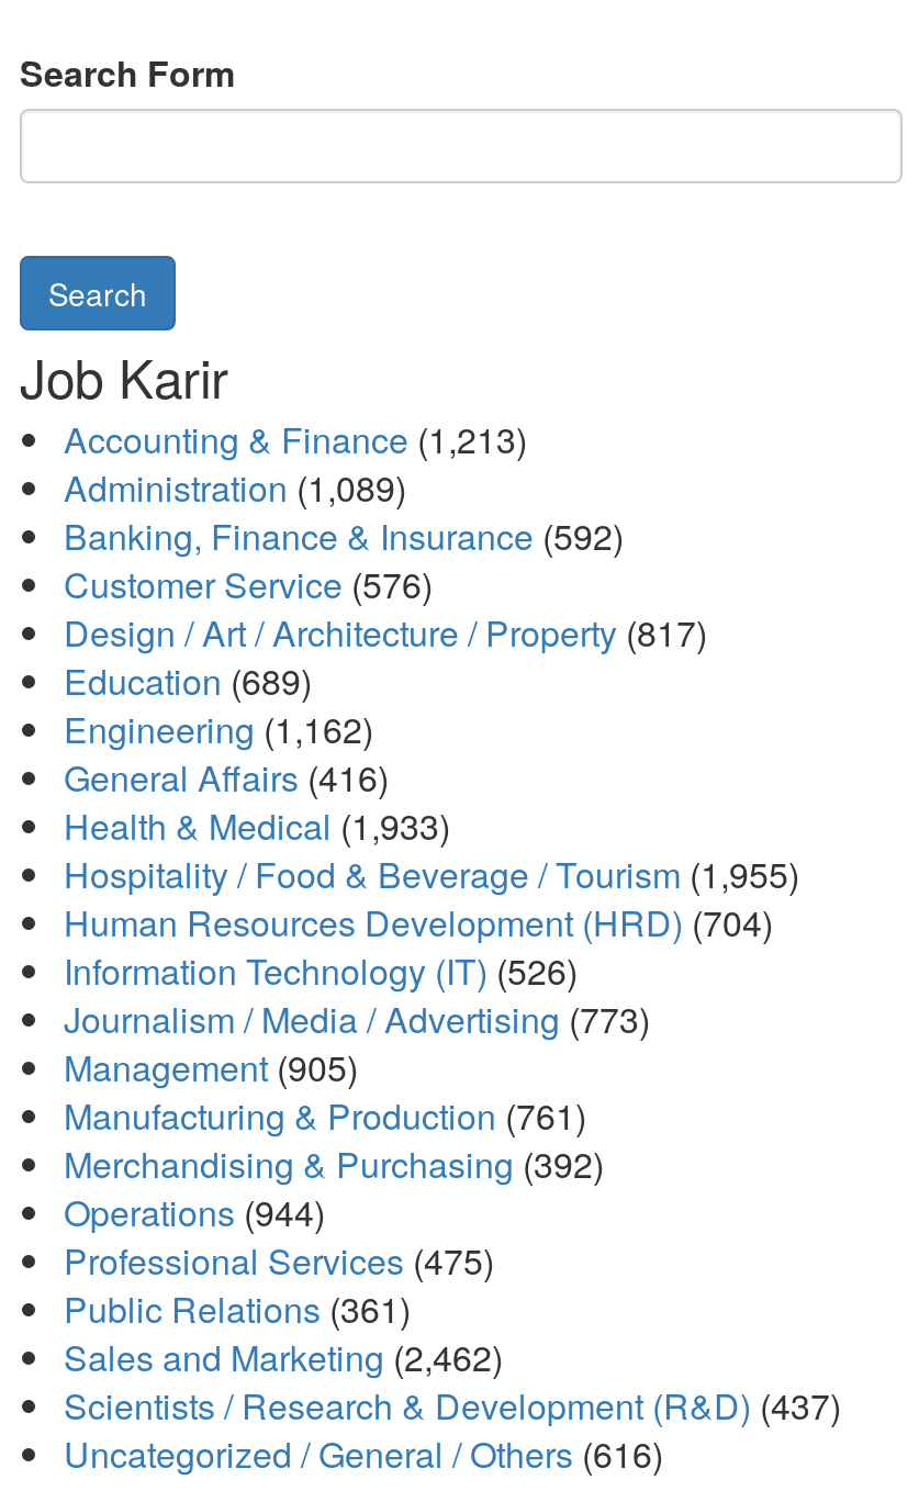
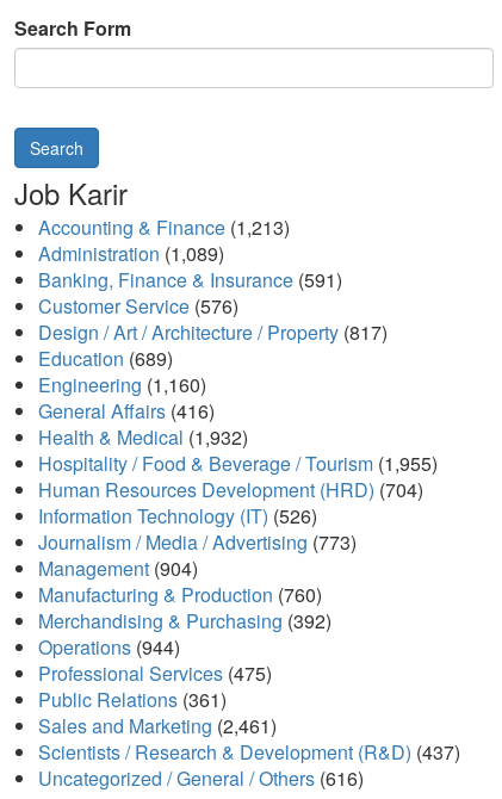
[64,511,624,561] Banking, Finance & Insurance (592) -> [38,266,342,294] Banking, Finance & Insurance (591)
[64,704,373,755] Engineering (1,162) -> [38,371,206,399] Engineering (1,160)
[64,801,450,851] Health & Medical (1,933) -> [38,424,248,451] Health & Medical (1,932)
[64,1042,358,1093] Management (905) -> [38,555,198,582] Management (904)
[64,1091,586,1141] Manufacturing & Production (761) -> [38,581,322,608] Manufacturing & Production (760)
[64,1332,503,1383] Sales and Marketing (2,462) -> [38,712,277,740] Sales and Marketing (2,461)

